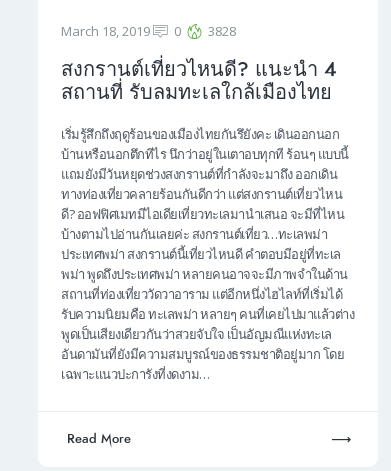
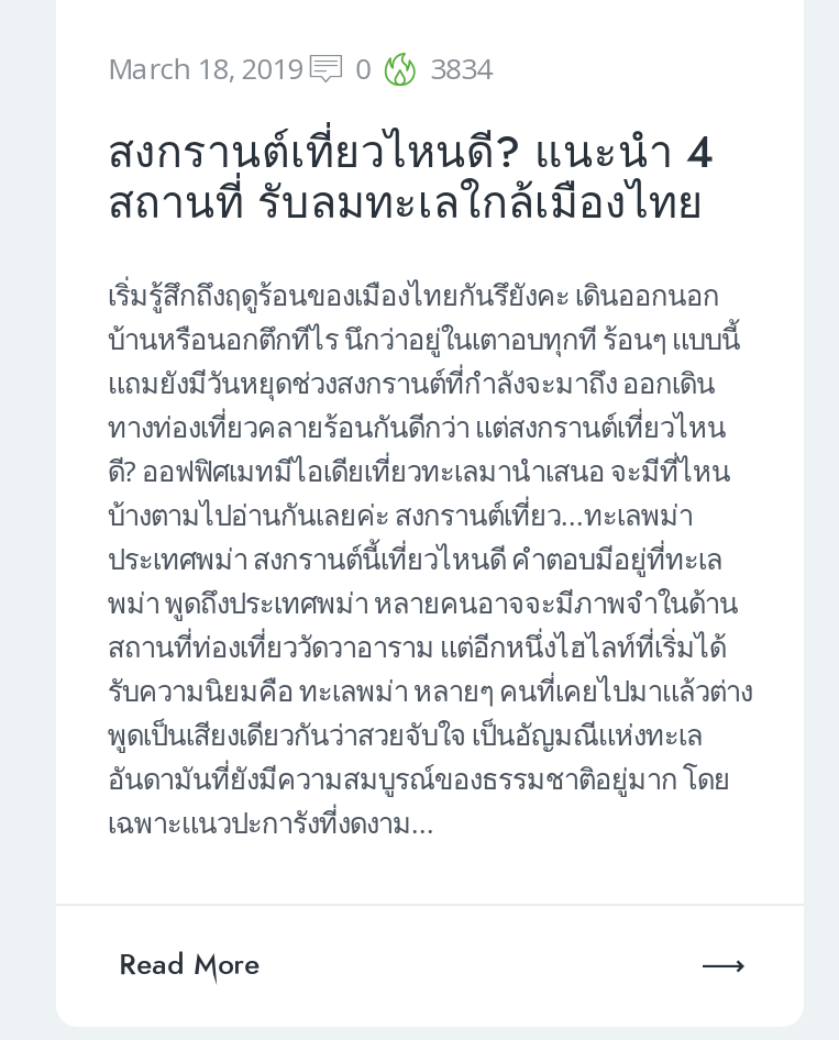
[61,22,236,40] March 18, 2019 0 3828 -> [108,47,492,87] March 18, 2019 0 3834

